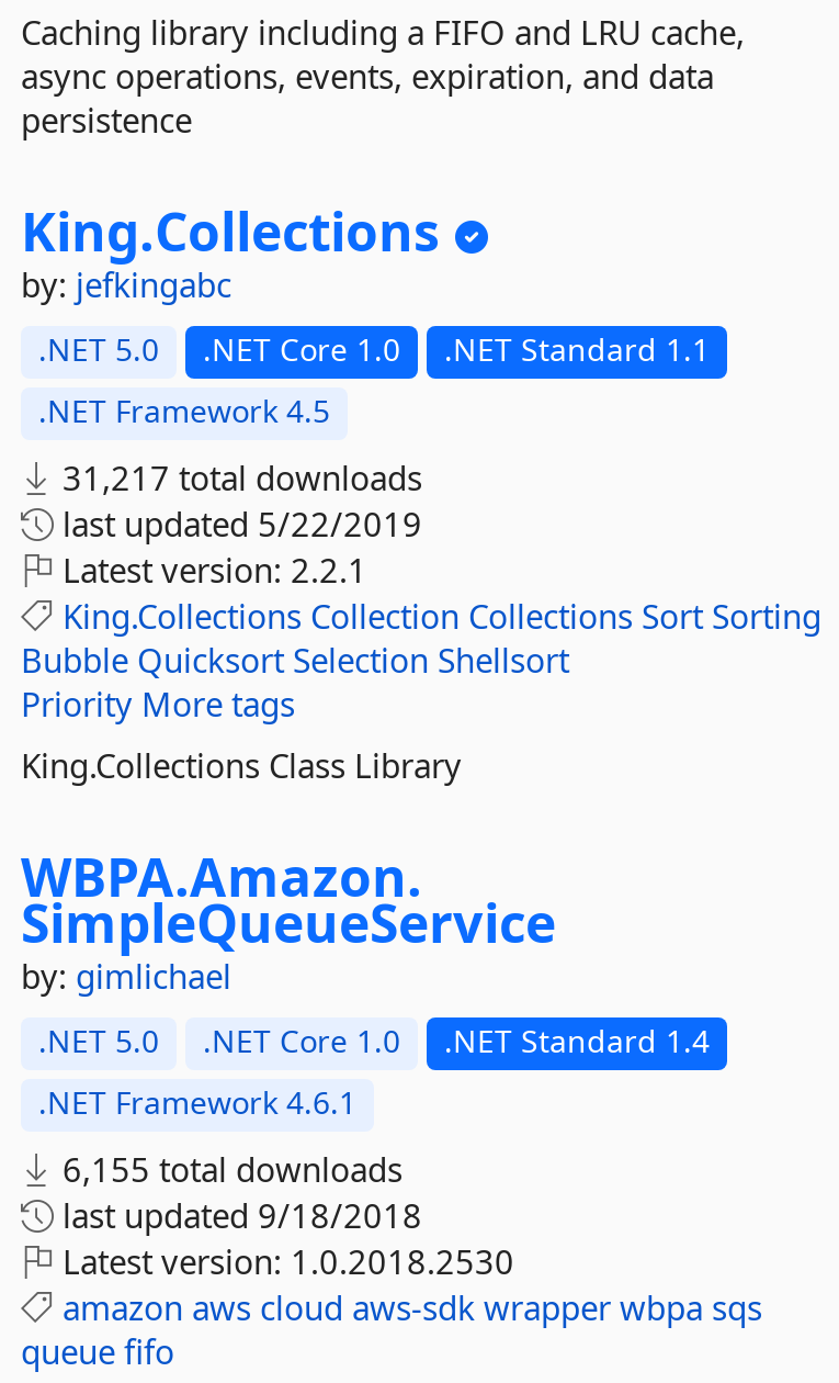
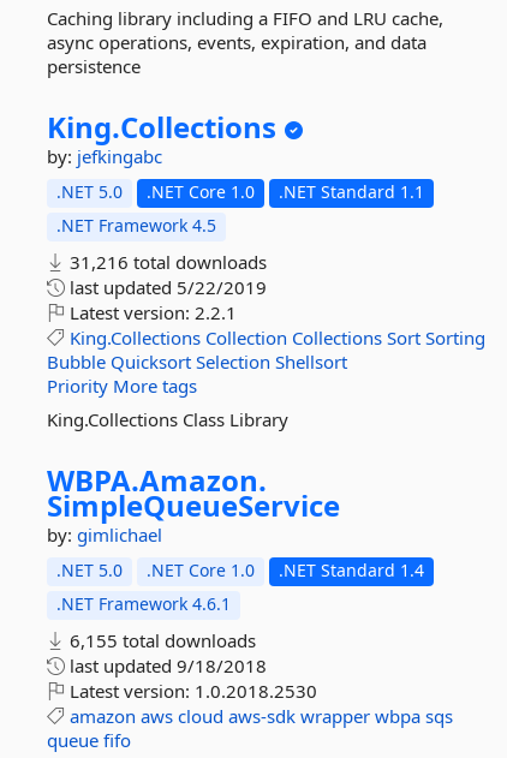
[54,456,422,499] 31,217 total downloads -> [65,250,267,274] 31,216 total downloads

